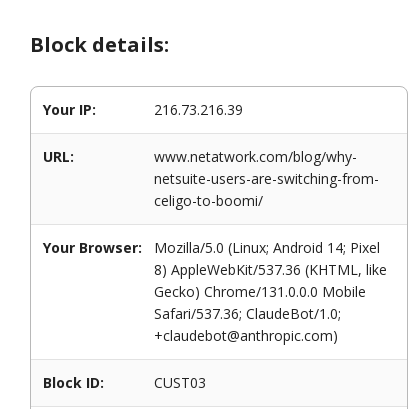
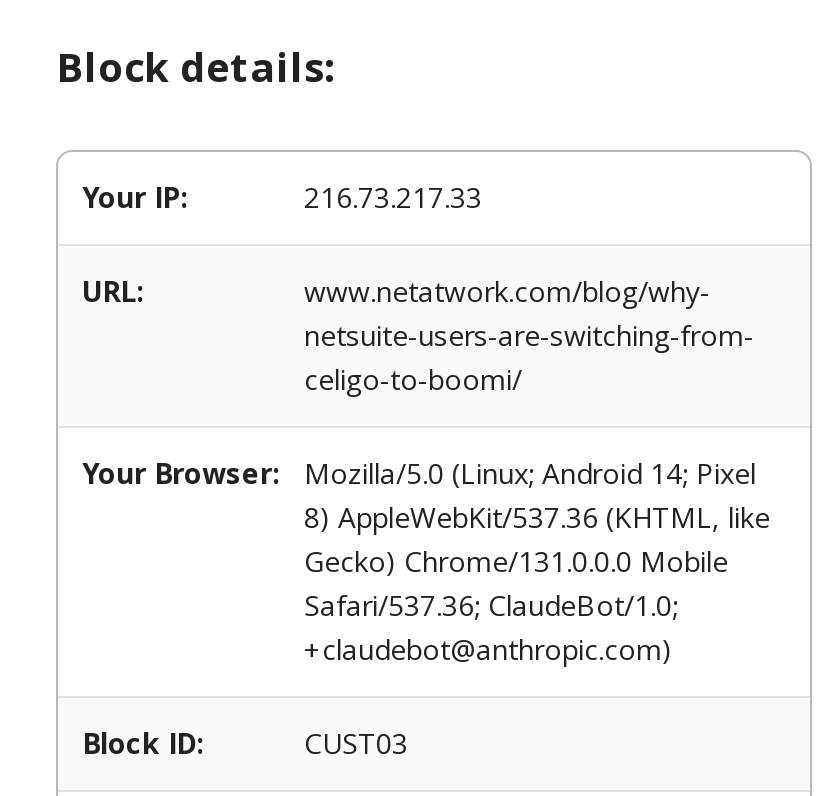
[154,100,243,119] 216.73.216.39 -> [304,178,482,216] 216.73.217.33

